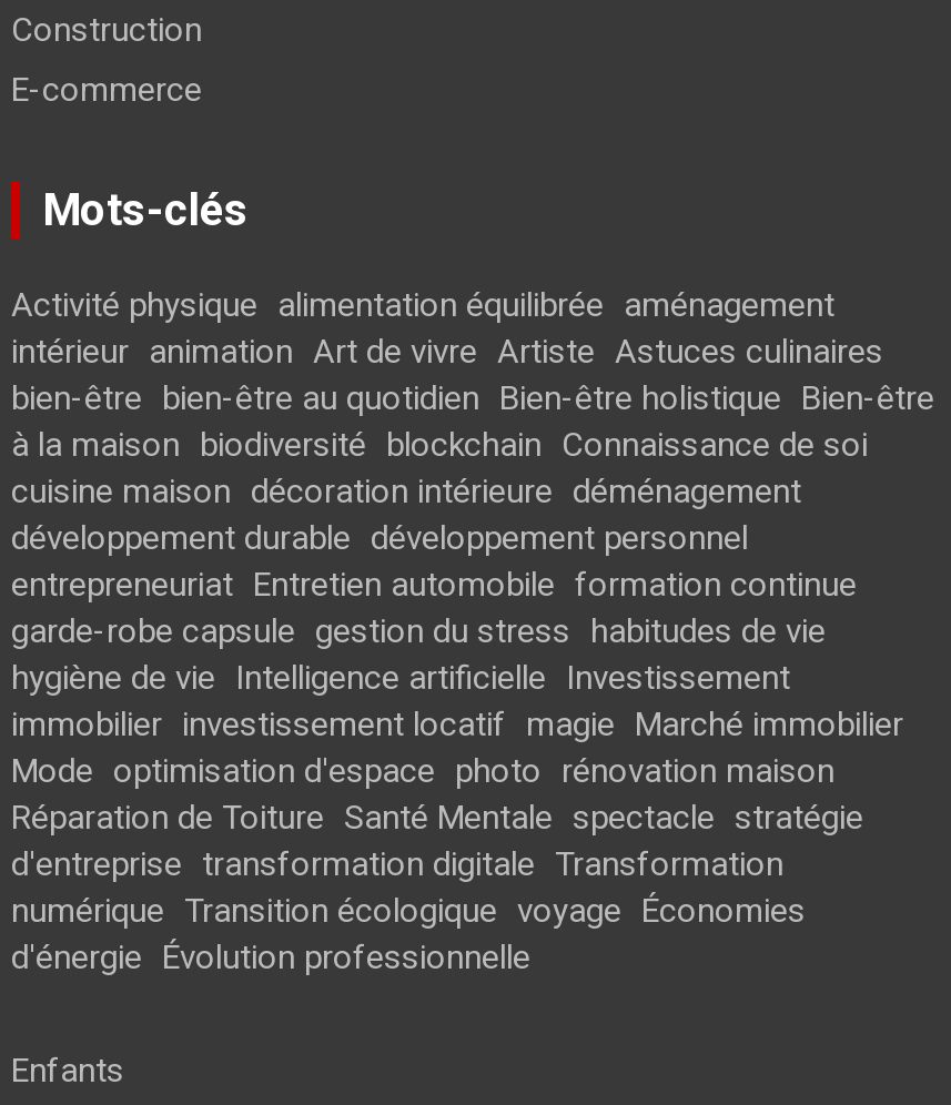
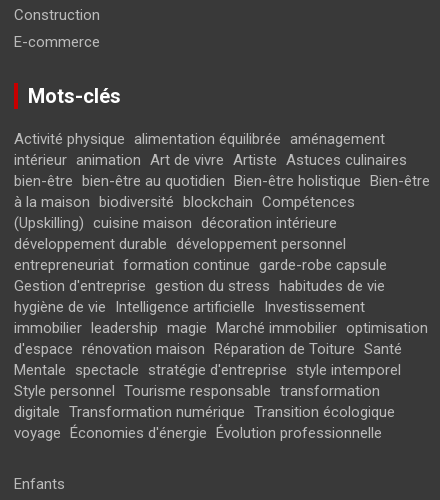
[11,424,868,511] à la maison biodiversité blockchain Connaissance de soi | cuisine maison décoration intérieure déménagement -> [14,193,355,232] à la maison biodiversité blockchain Compétences | (Upskilling) cuisine maison décoration intérieure
[11,564,857,604] entrepreneuriat Entretien automobile formation continue -> [14,256,387,274] entrepreneuriat formation continue garde-robe capsule
[11,611,826,651] garde-robe capsule gestion du stress habitudes de vie -> [14,277,385,295] Gestion d'entreprise gestion du stress habitudes de vie
[11,704,903,977] immobilier investissement locatif magie Marché immobilier | Mode optimisation d'espace photo rénovation maison | Réparation de Toiture Santé Mentale spectacle stratégie | d'entreprise transformation digitale Transformation | numérique Transition écologique voyage Économies | d'énergie Évolution professionnelle -> [14,319,428,442] immobilier leadership magie Marché immobilier optimisation | d'espace rénovation maison Réparation de Toiture Santé | Mentale spectacle stratégie d'entreprise style intemporel | Style personnel Tourisme responsable transformation | digitale Transformation numérique Transition écologique | voyage Économies d'énergie Évolution professionnelle

